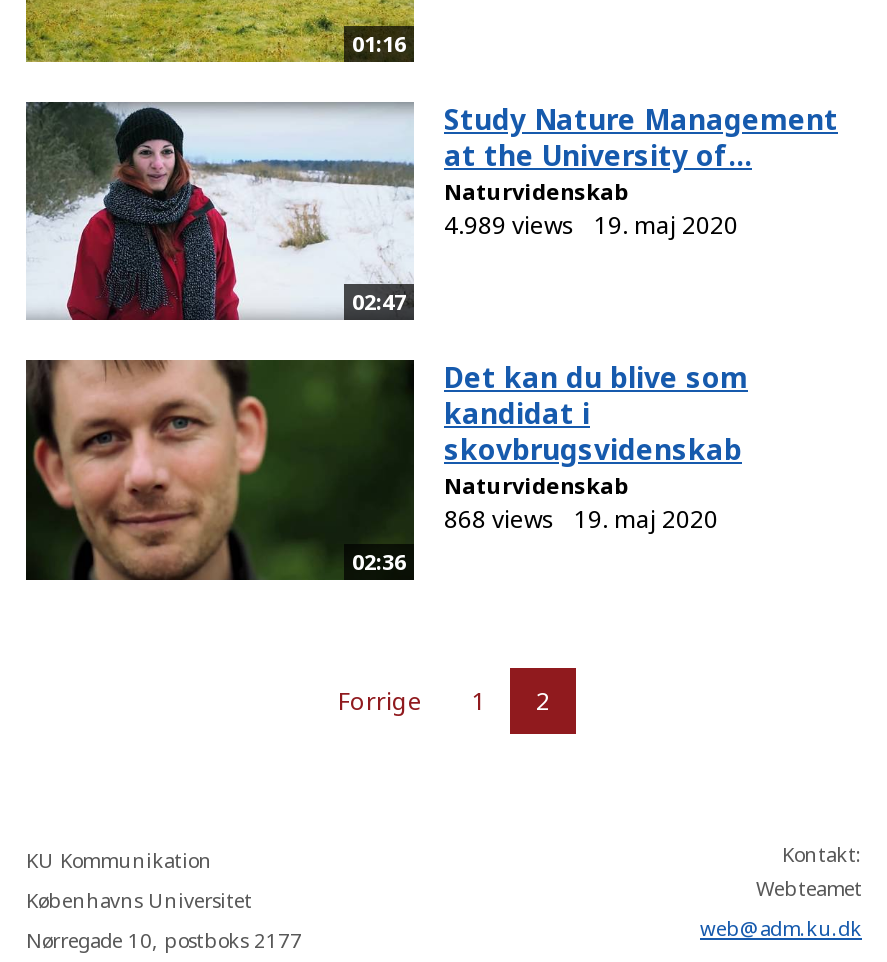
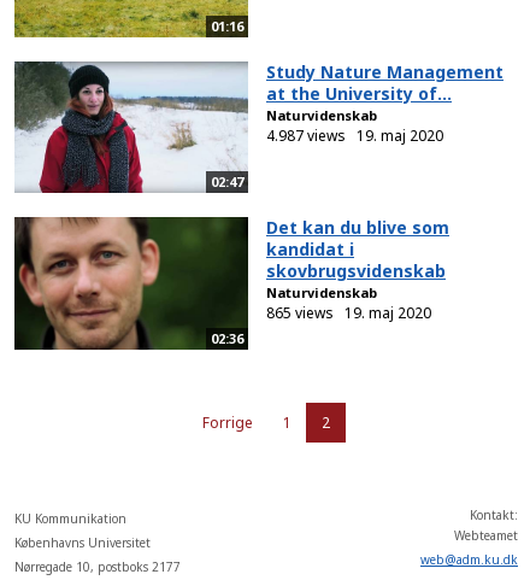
[444,207,738,241] 4.989 views 19. maj 2020 -> [266,125,443,145] 4.987 views 19. maj 2020
[444,503,718,537] 868 views 19. maj 2020 -> [266,303,431,324] 865 views 19. maj 2020

